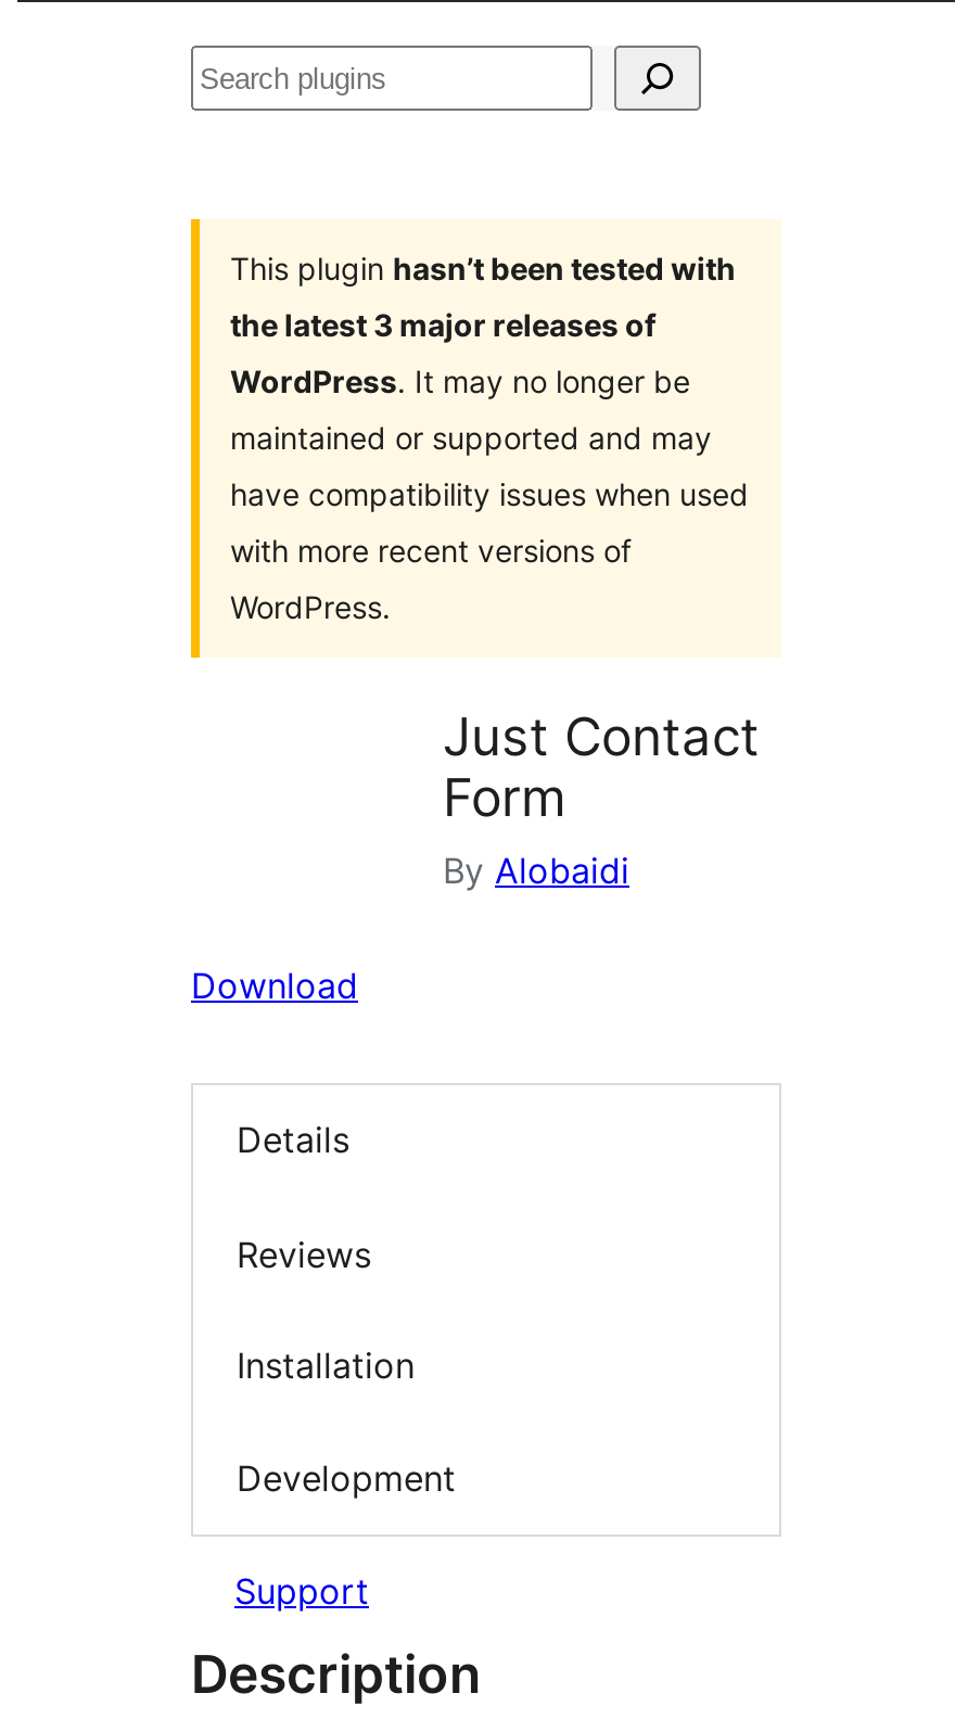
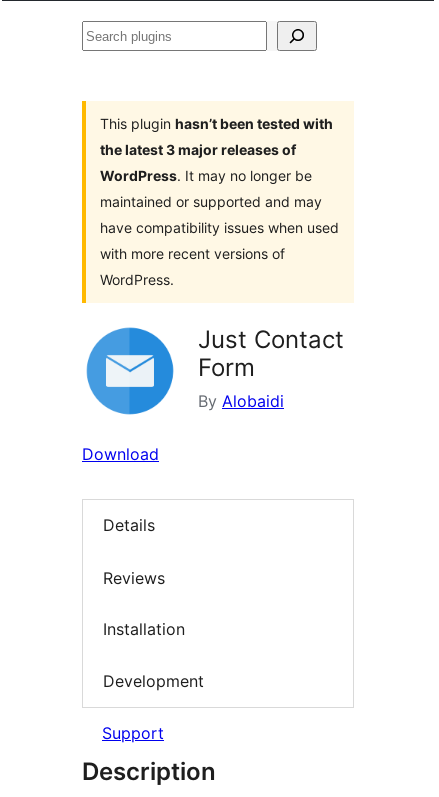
none -> [85,326,175,416] [image]

